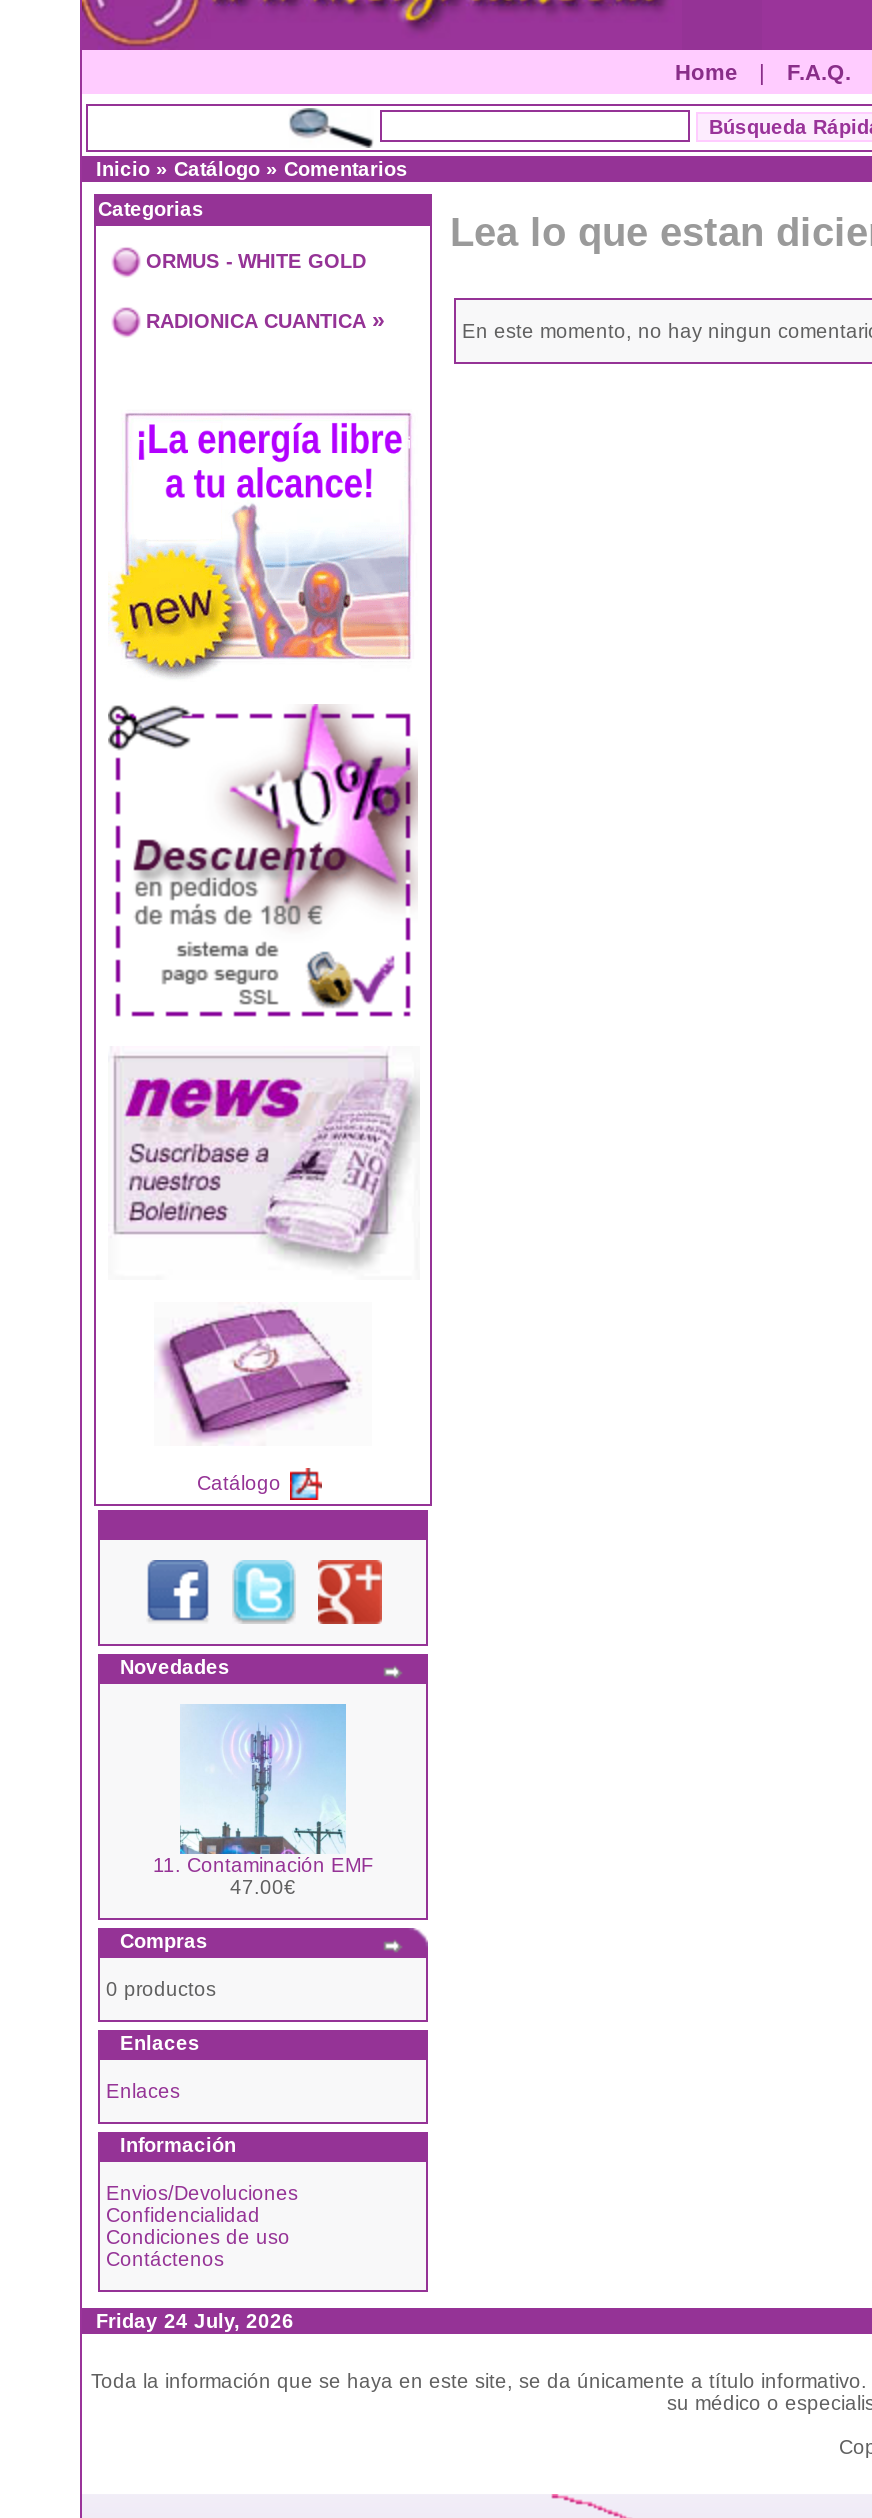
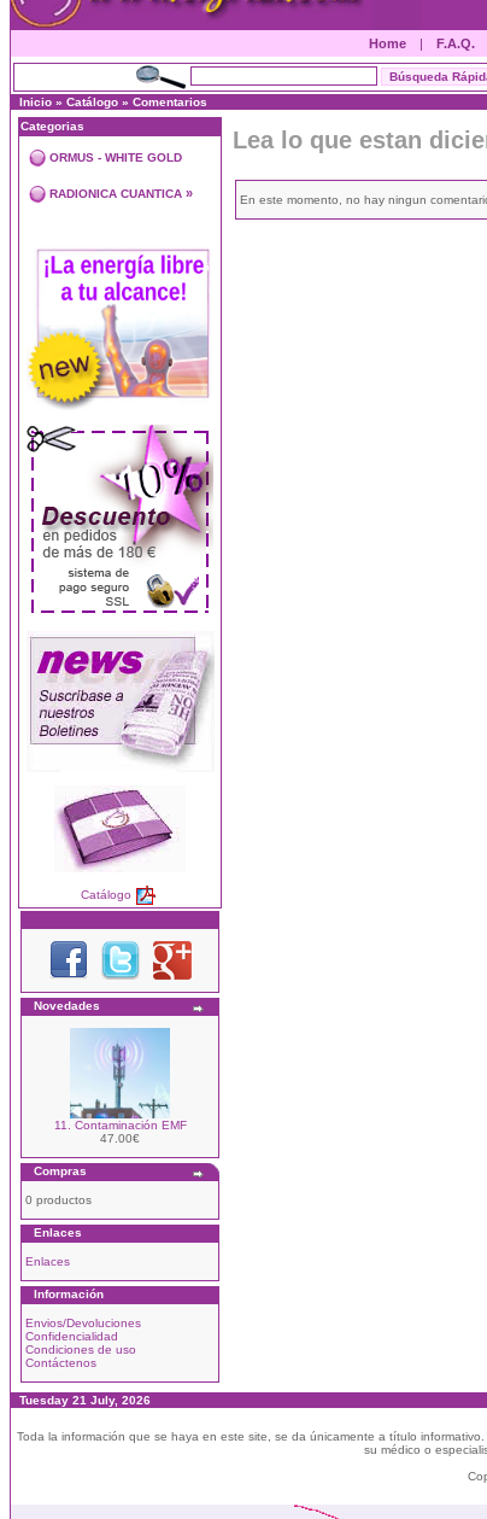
[84,2310,306,2332] Friday 24 July, 2026 -> [12,1394,158,1407] Tuesday 21 July, 2026

